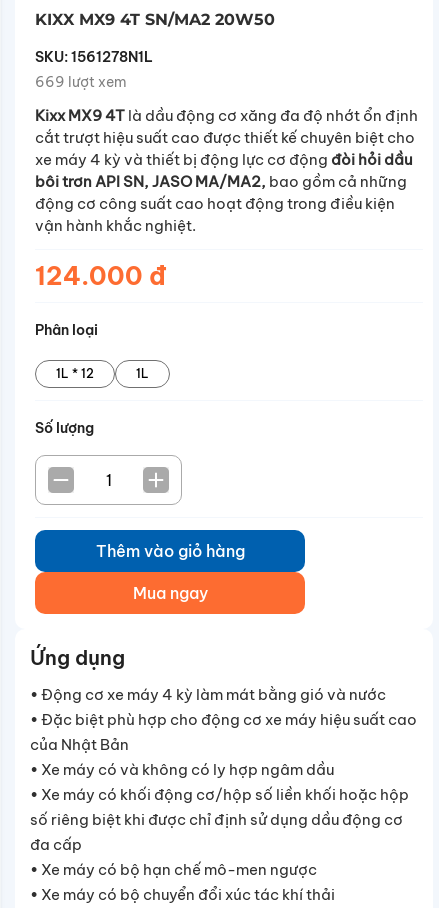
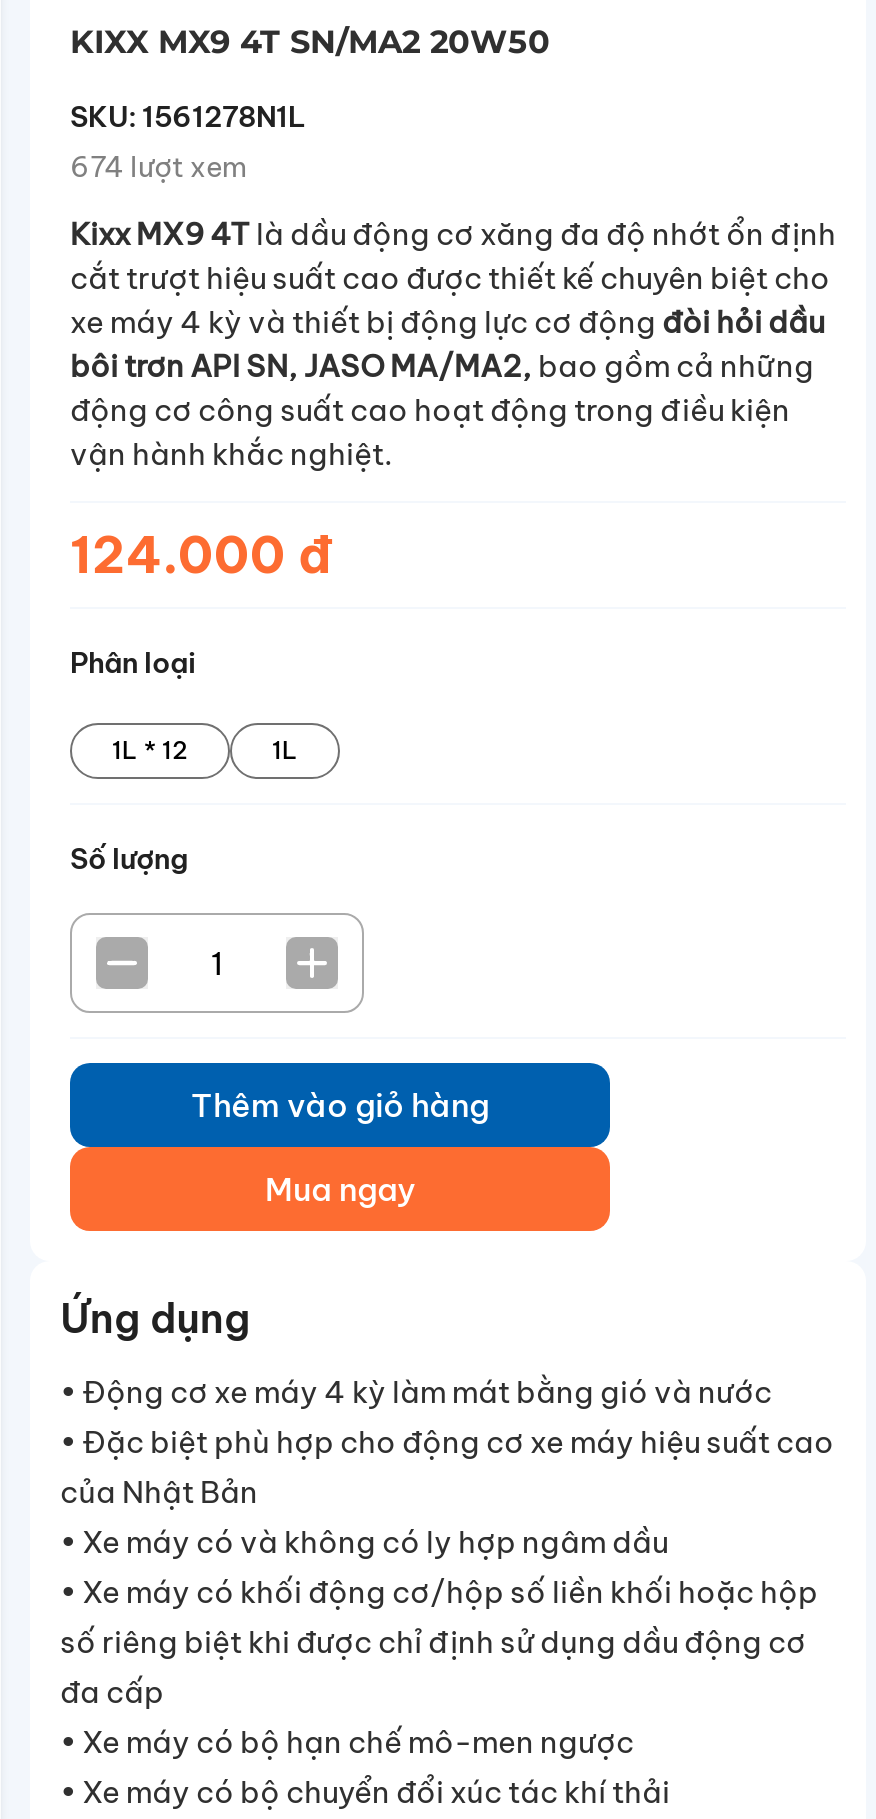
[35,73,127,91] 669 lượt xem -> [70,148,248,184] 674 lượt xem

